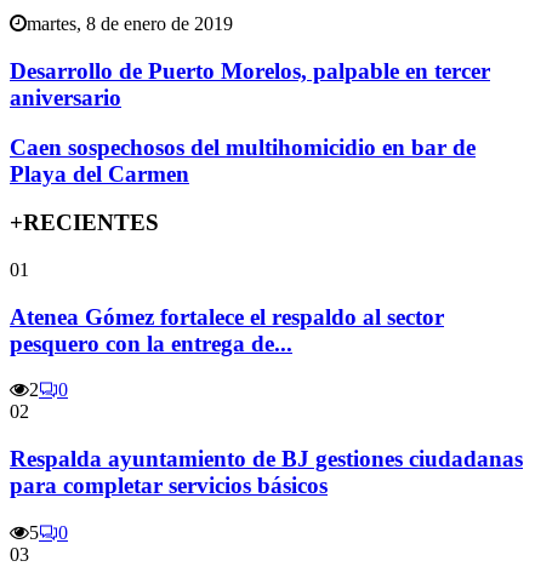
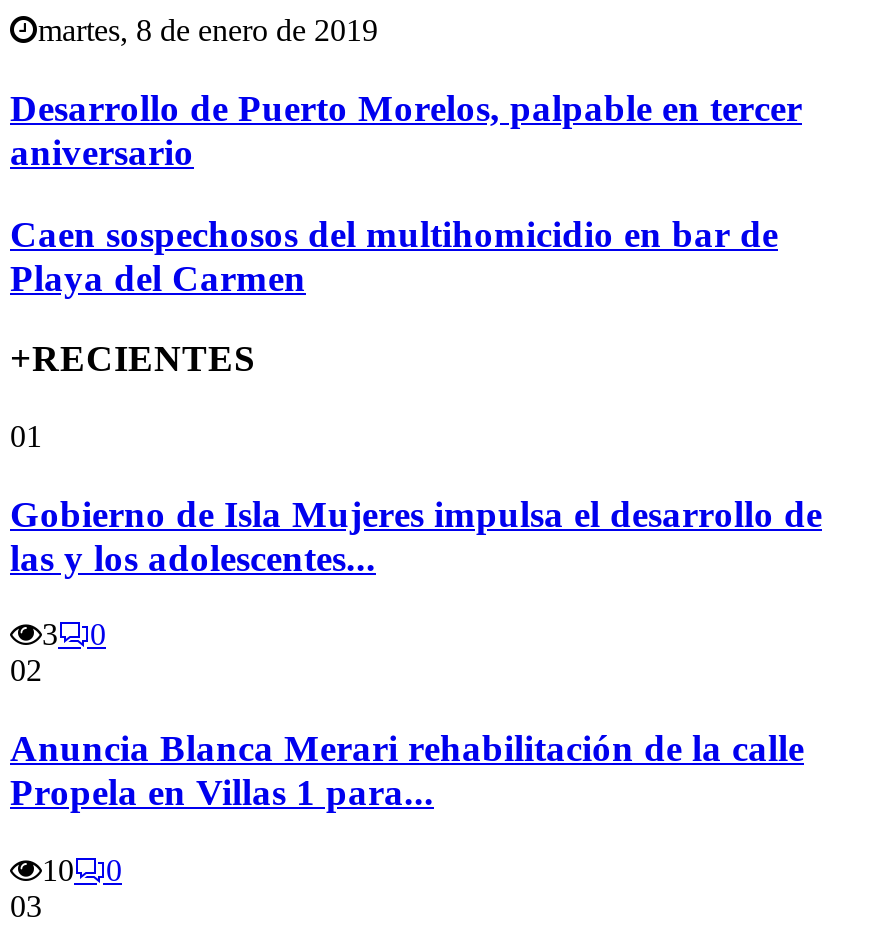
[10,304,444,356] Atenea Gómez fortalece el respaldo al sector | pesquero con la entrega de... -> [10,492,822,578] Gobierno de Isla Mujeres impulsa el desarrollo de | las y los adolescentes...
[29,380,39,400] 2 -> [42,618,58,652] 3
[10,446,523,498] Respalda ayuntamiento de BJ gestiones ciudadanas | para completar servicios básicos -> [10,727,804,813] Anuncia Blanca Merari rehabilitación de la calle | Propela en Villas 1 para...
[29,522,39,543] 5 -> [42,853,74,887] 10

